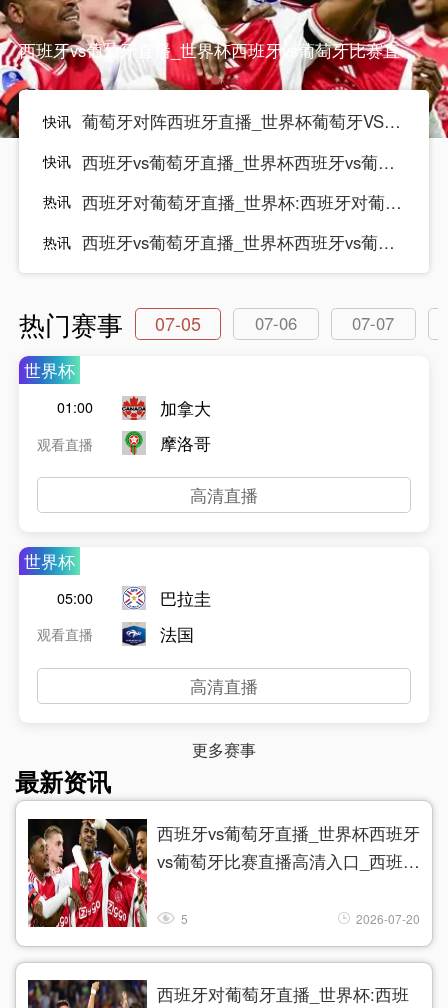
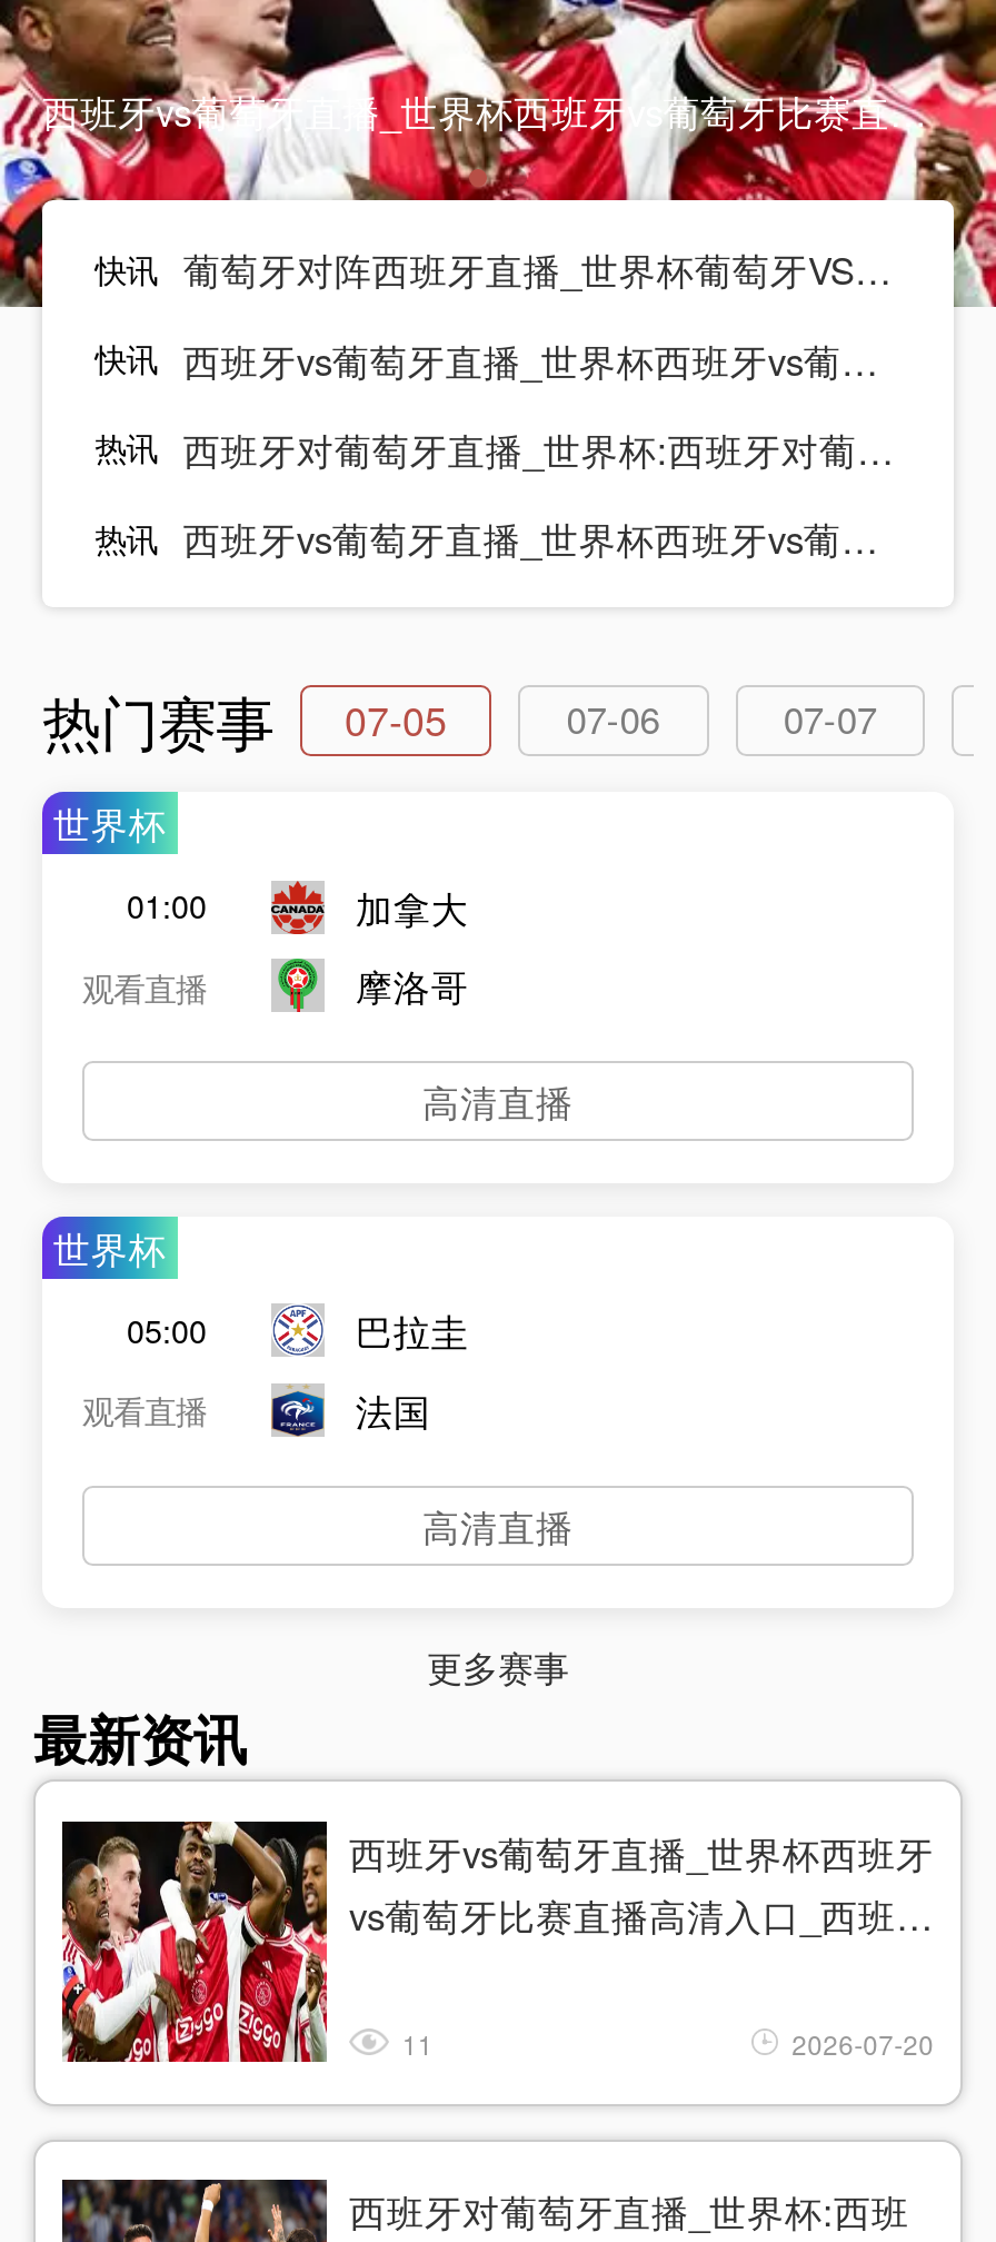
[181,910,188,927] 5 -> [402,2023,433,2061] 11

